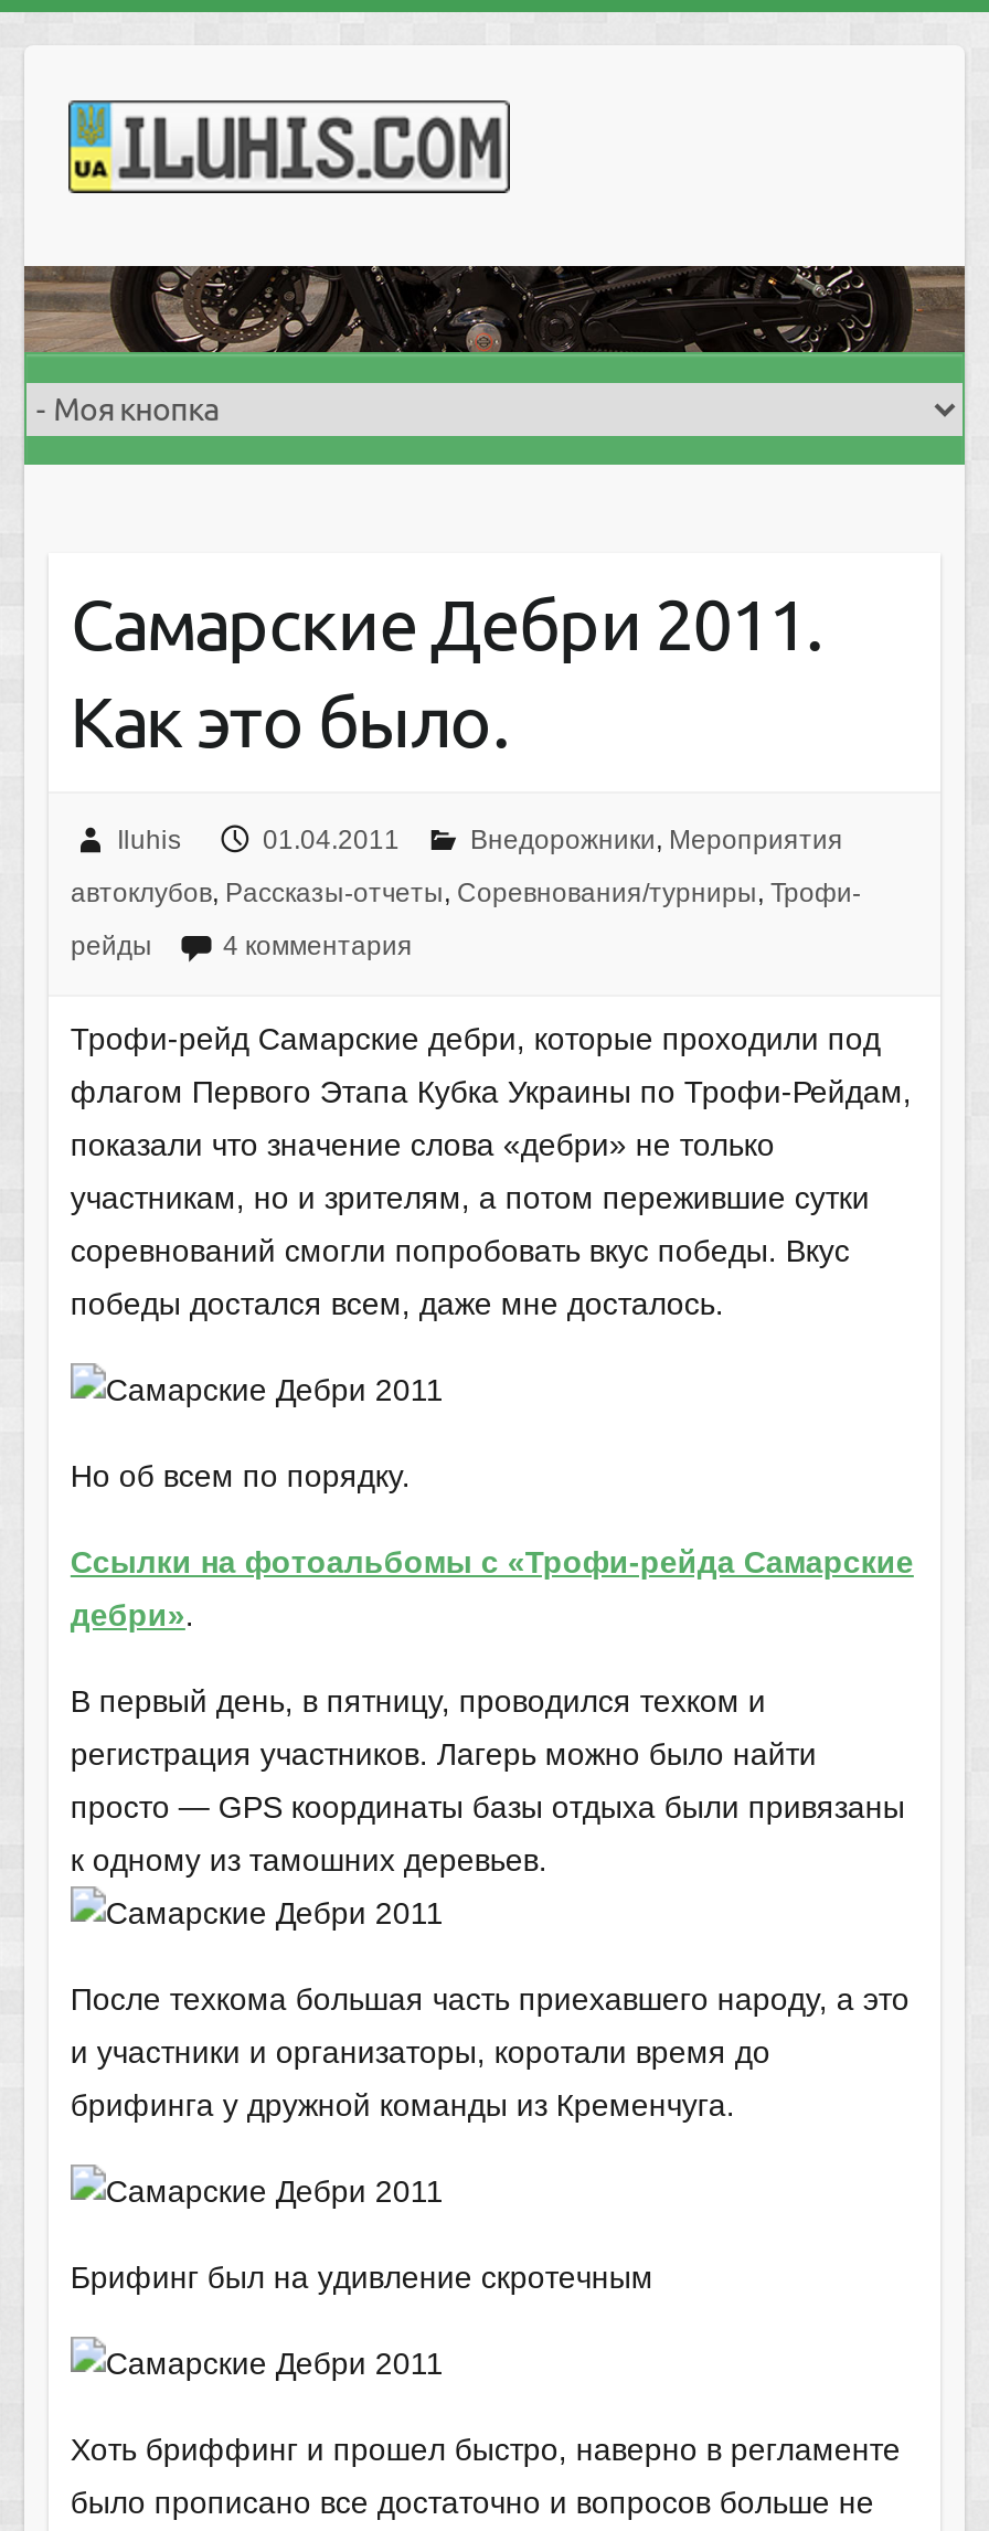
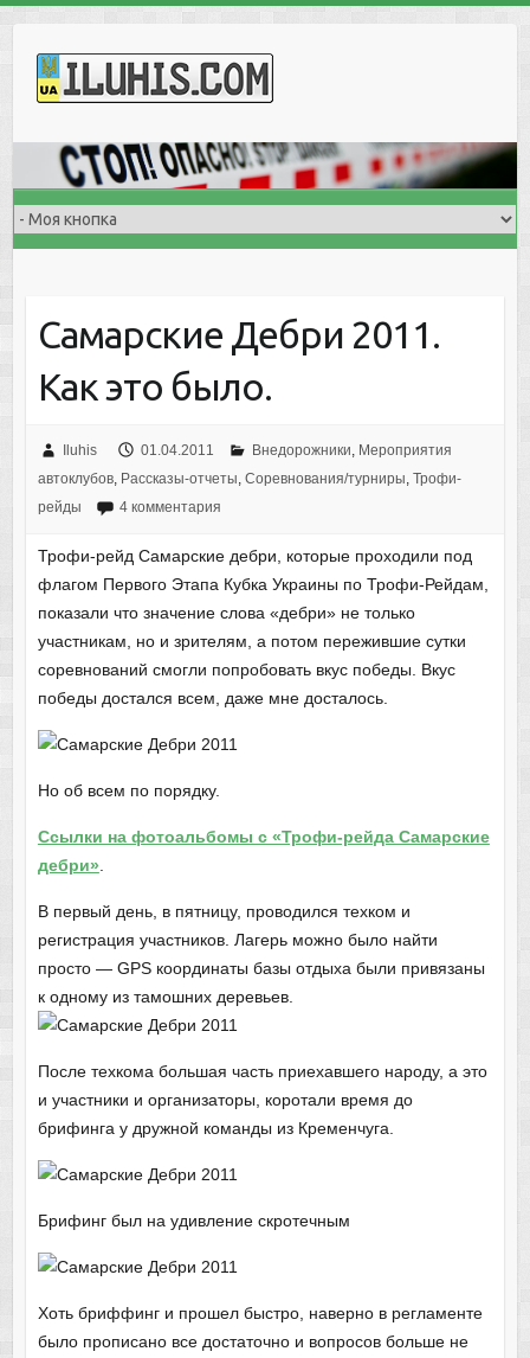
[22,264,967,354] [image] -> [13,141,518,190] [image]

